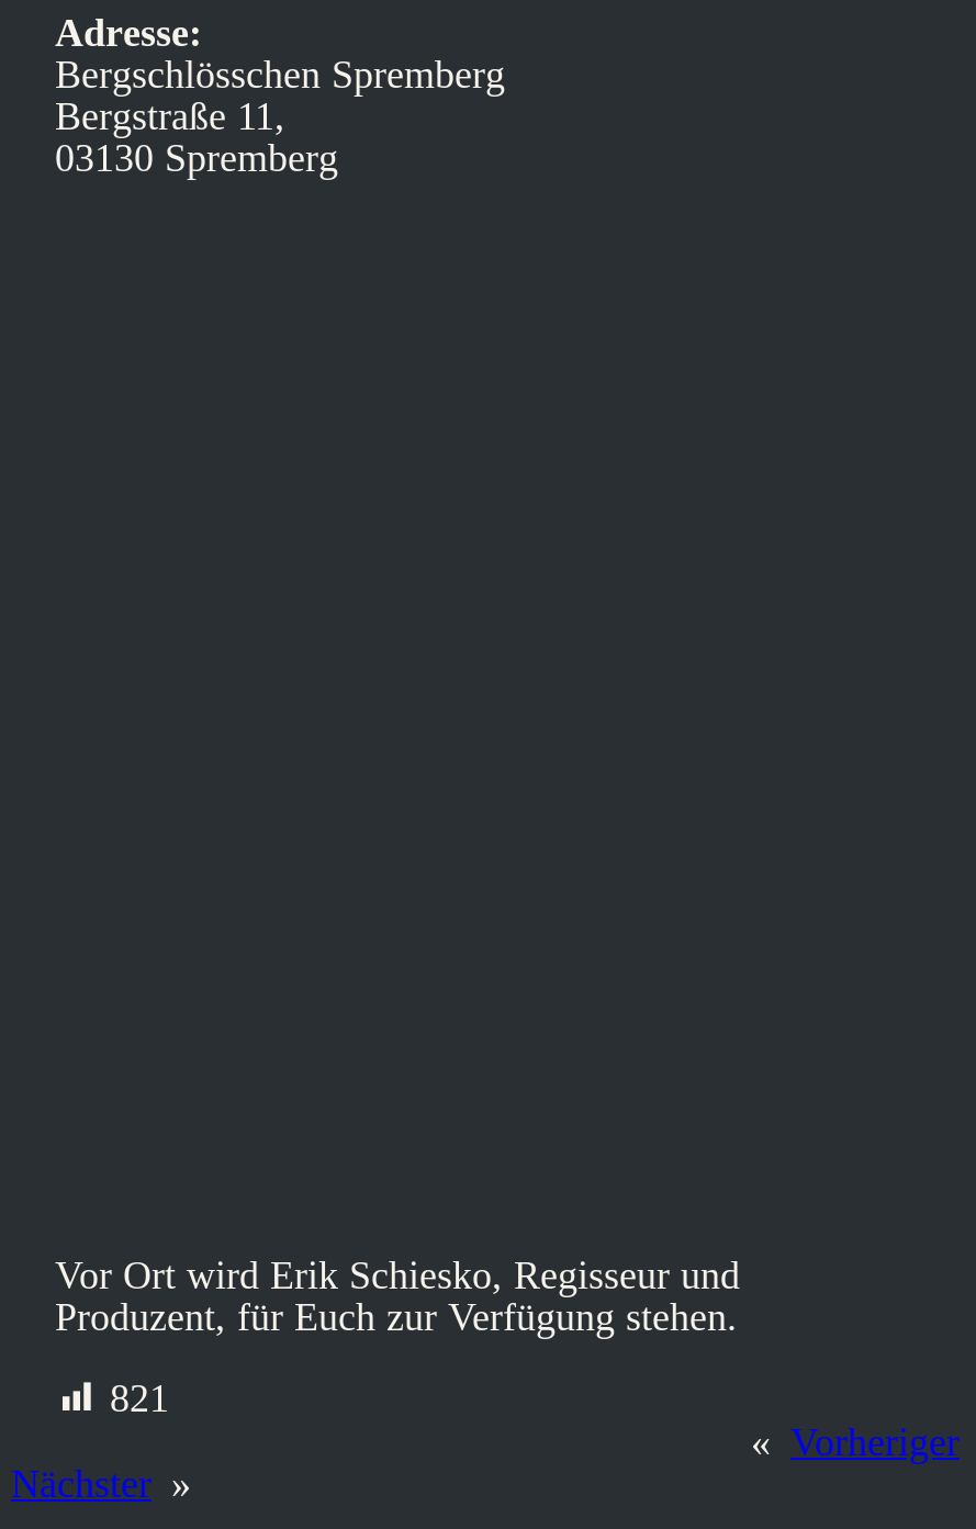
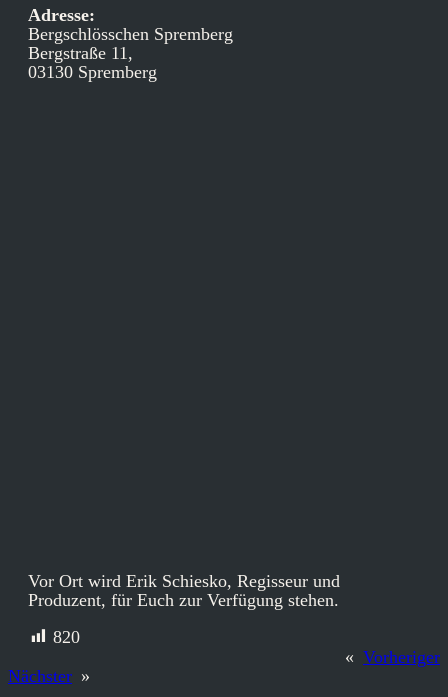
[110,1376,169,1419] 821 -> [53,627,80,647] 820

